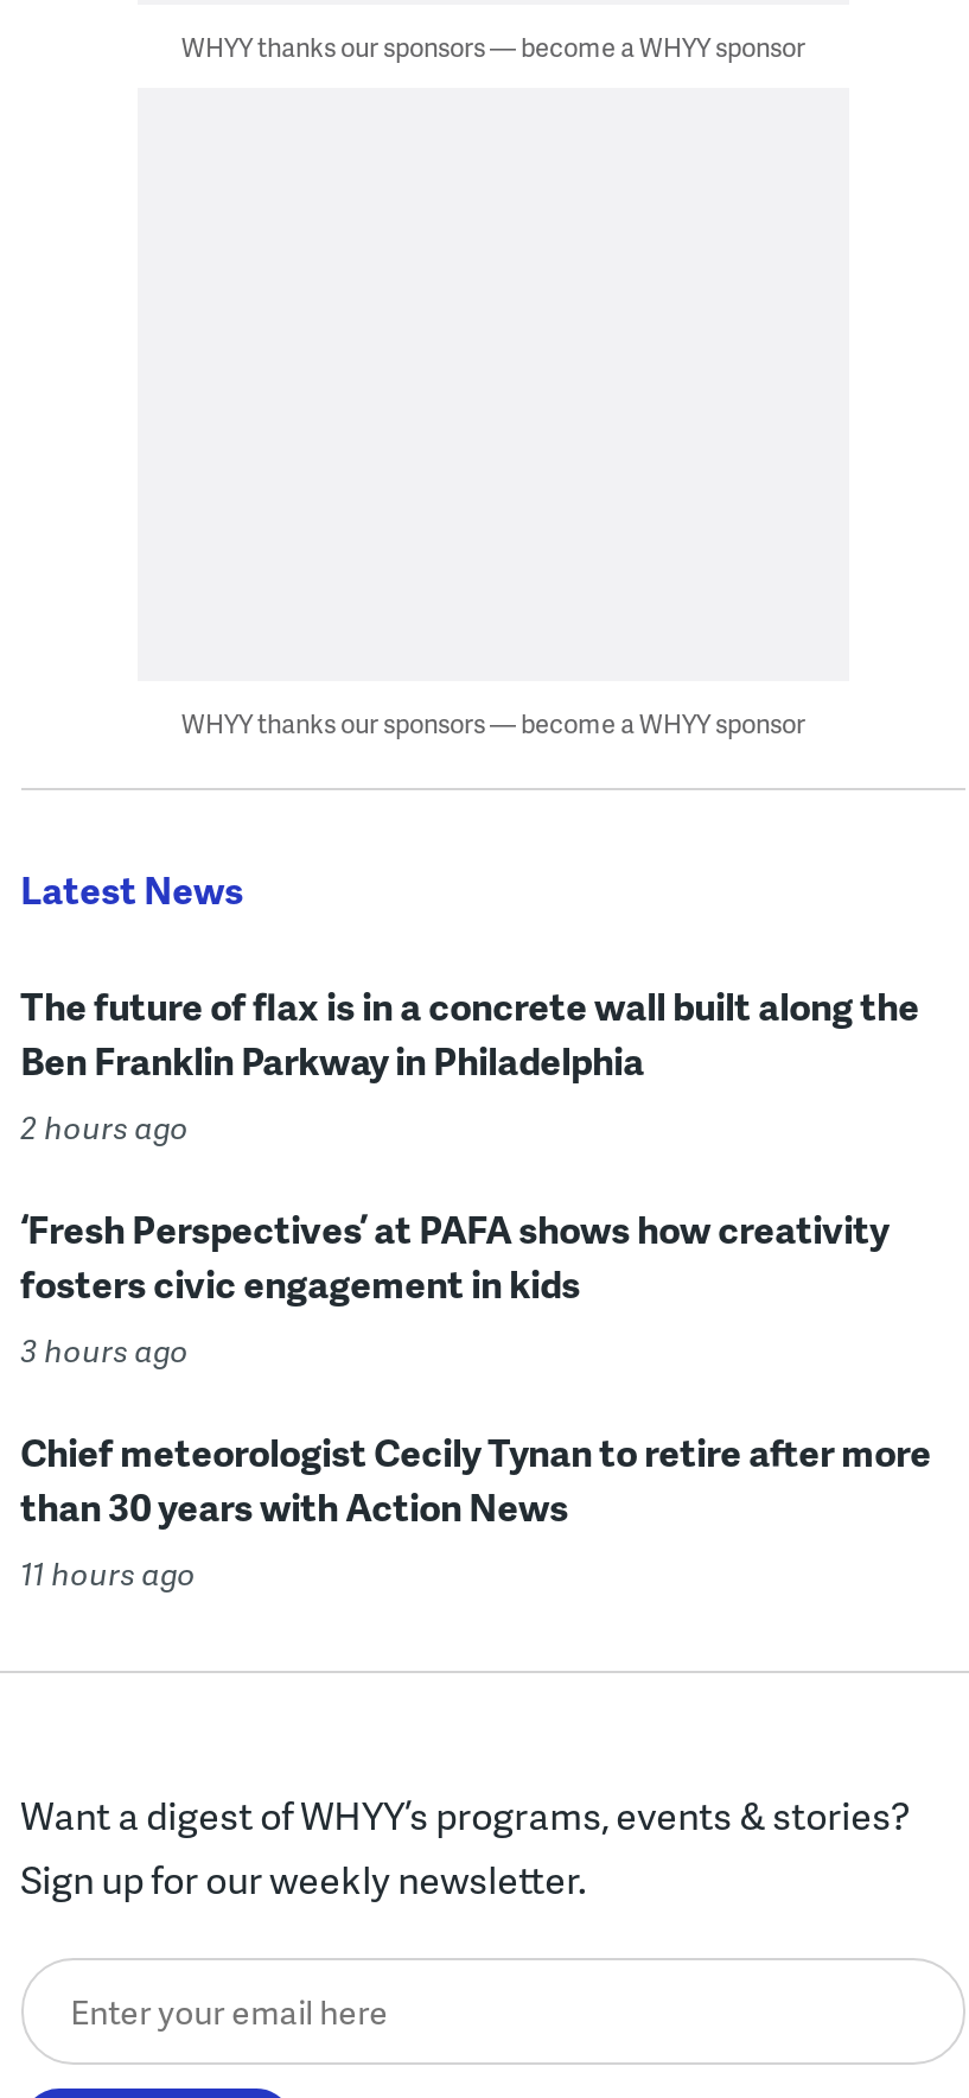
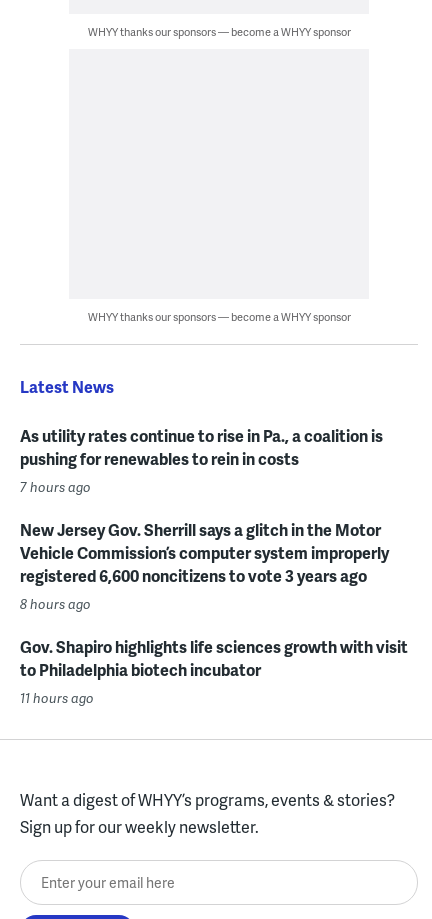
[20,978,919,1149] The future of flax is in a concrete wall built along the | Ben Franklin Parkway in Philadelphia | 2 hours ago -> [20,424,383,496] As utility rates continue to rise in Pa., a coalition is | pushing for renewables to rein in costs | 7 hours ago
[20,1201,889,1372] ‘Fresh Perspectives’ at PAFA shows how creativity | fosters civic engagement in kids | 3 hours ago -> [20,518,389,613] New Jersey Gov. Sherrill says a glitch in the Motor | Vehicle Commission’s computer system improperly | registered 6,600 noncitizens to vote 3 years ago | 8 hours ago
[20,1424,931,1533] Chief meteorologist Cecily Tynan to retire after more | than 30 years with Action News -> [20,635,408,681] Gov. Shapiro highlights life sciences growth with visit | to Philadelphia biotech incubator

